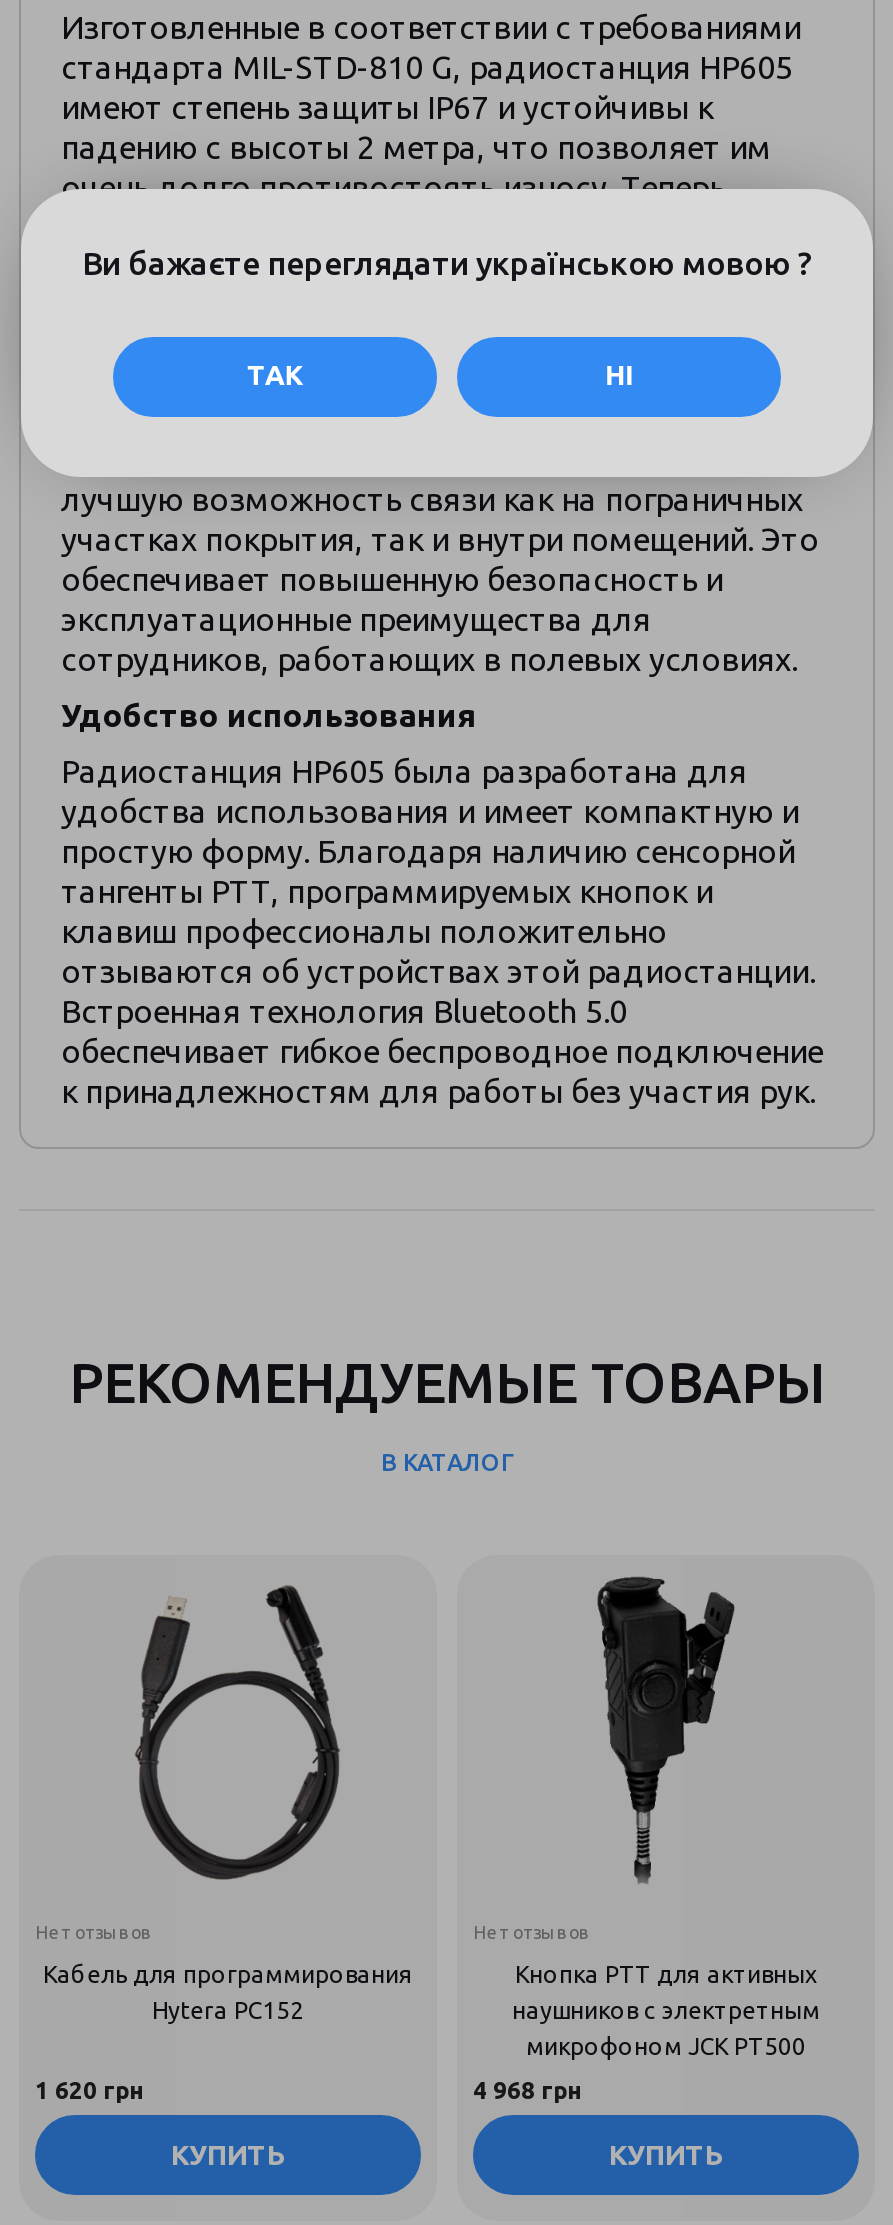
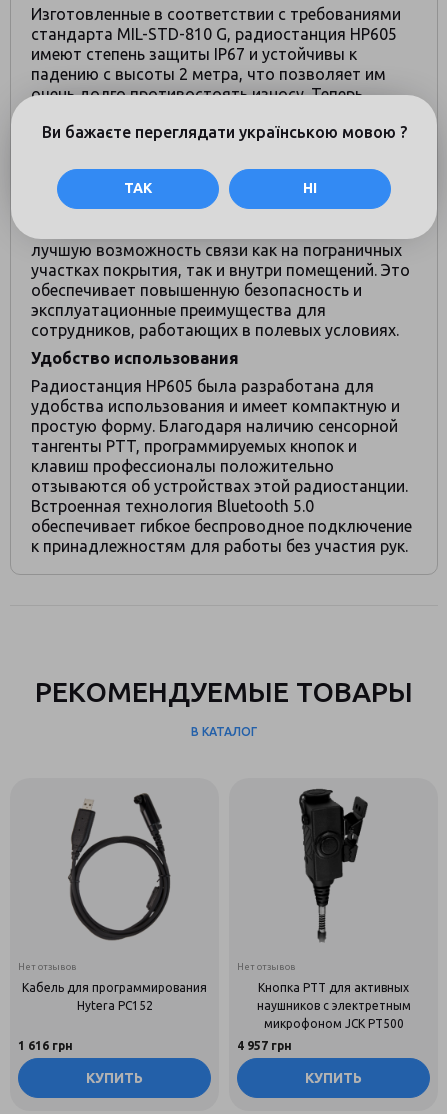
[35,2077,145,2103] 1 620 грн -> [18,1039,73,1052] 1 616 грн
[473,2077,583,2103] 4 968 грн -> [237,1039,292,1052] 4 957 грн

